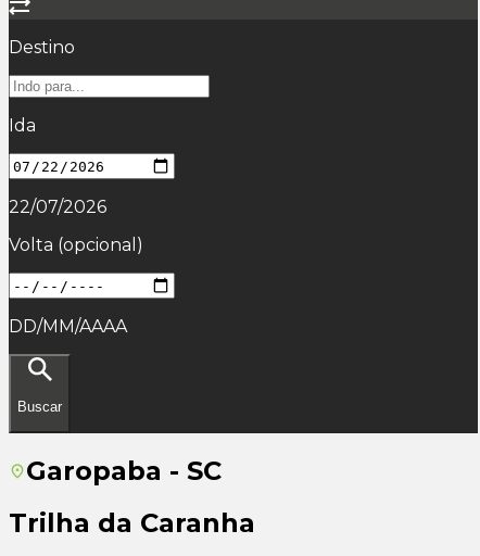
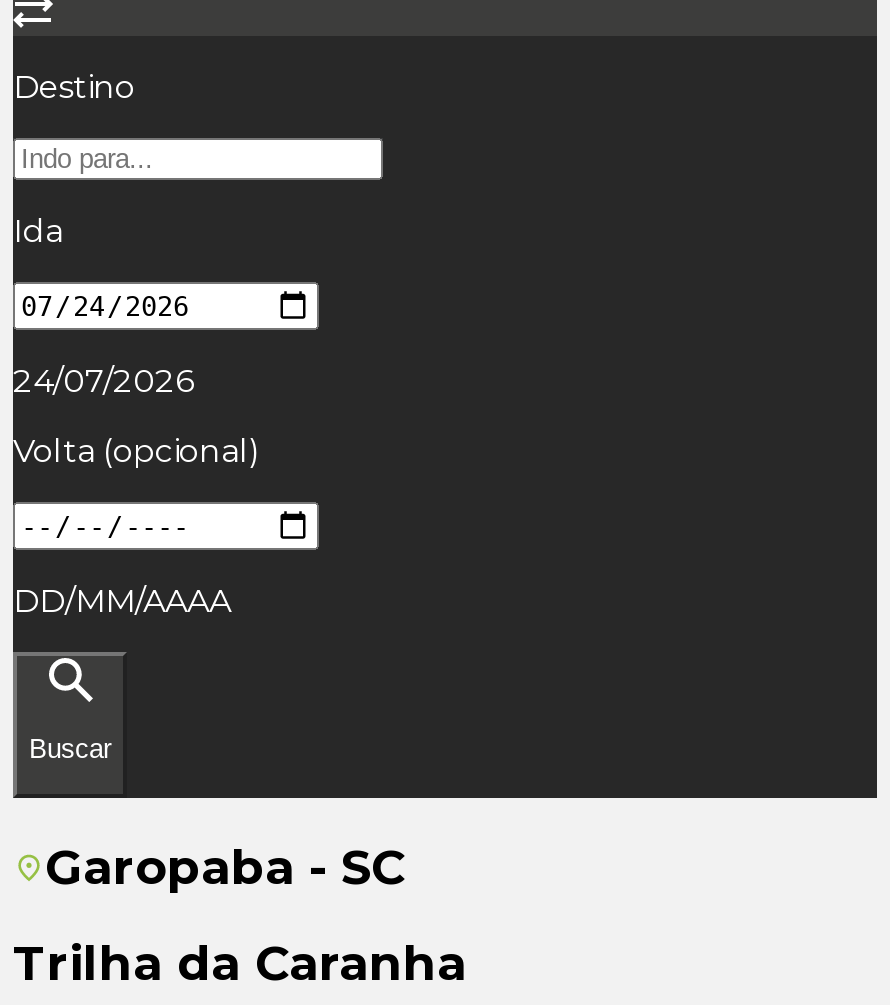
[9,197,106,217] 22/07/2026 -> [13,362,193,400] 24/07/2026

